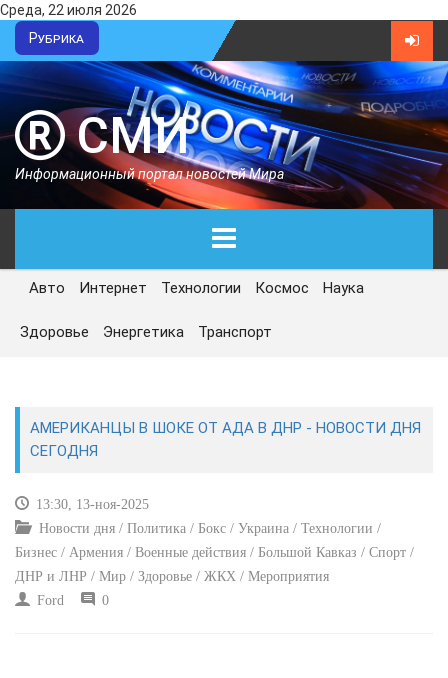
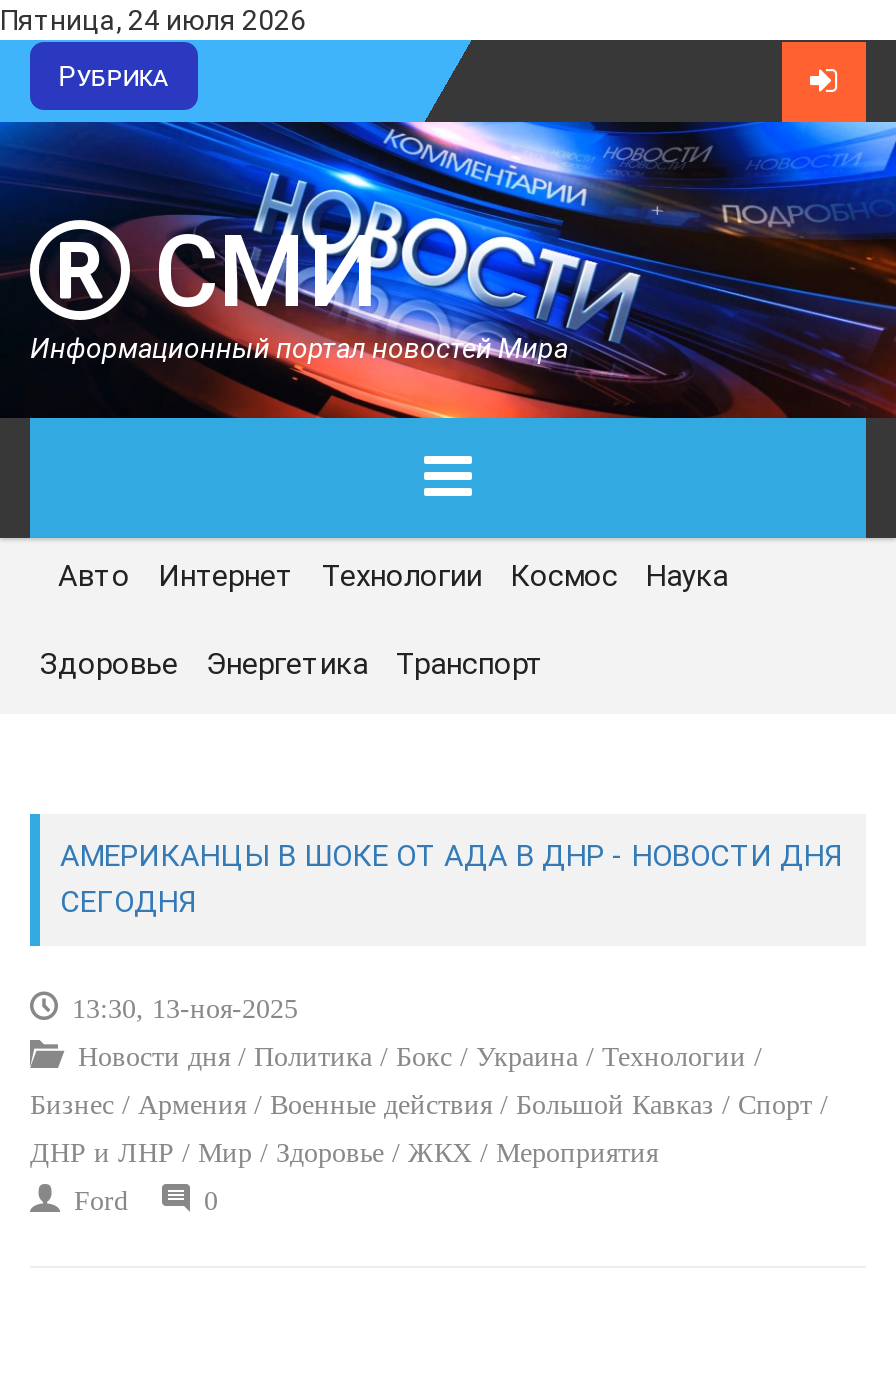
[0,2,137,18] Среда, 22 июля 2026 -> [0,4,306,36] Пятница, 24 июля 2026

